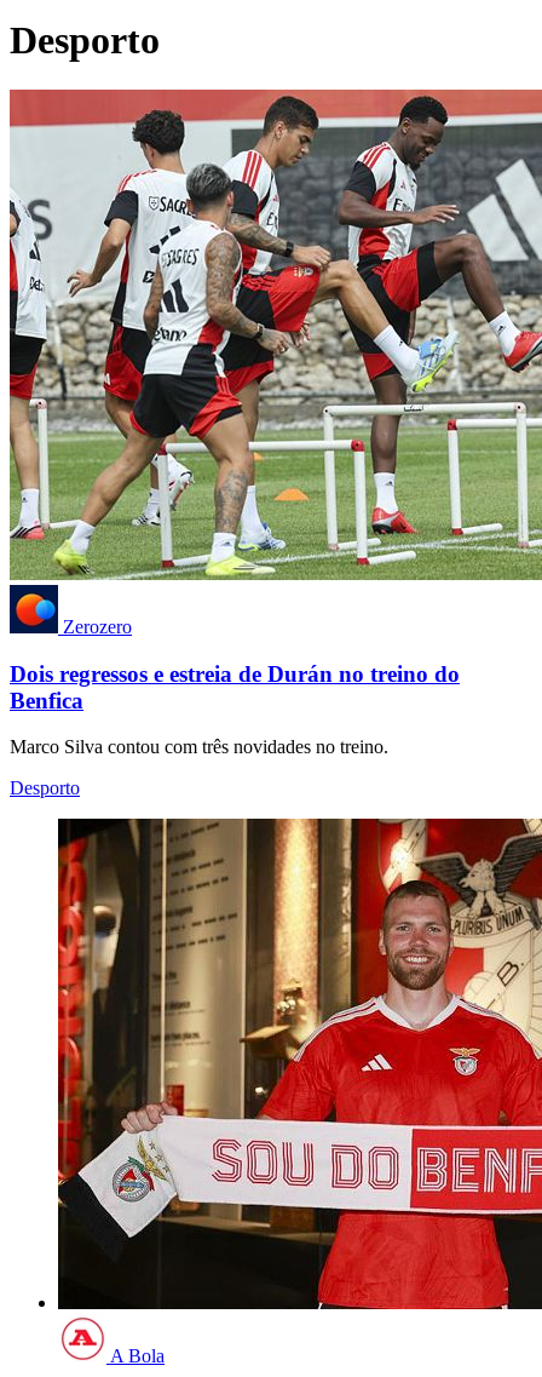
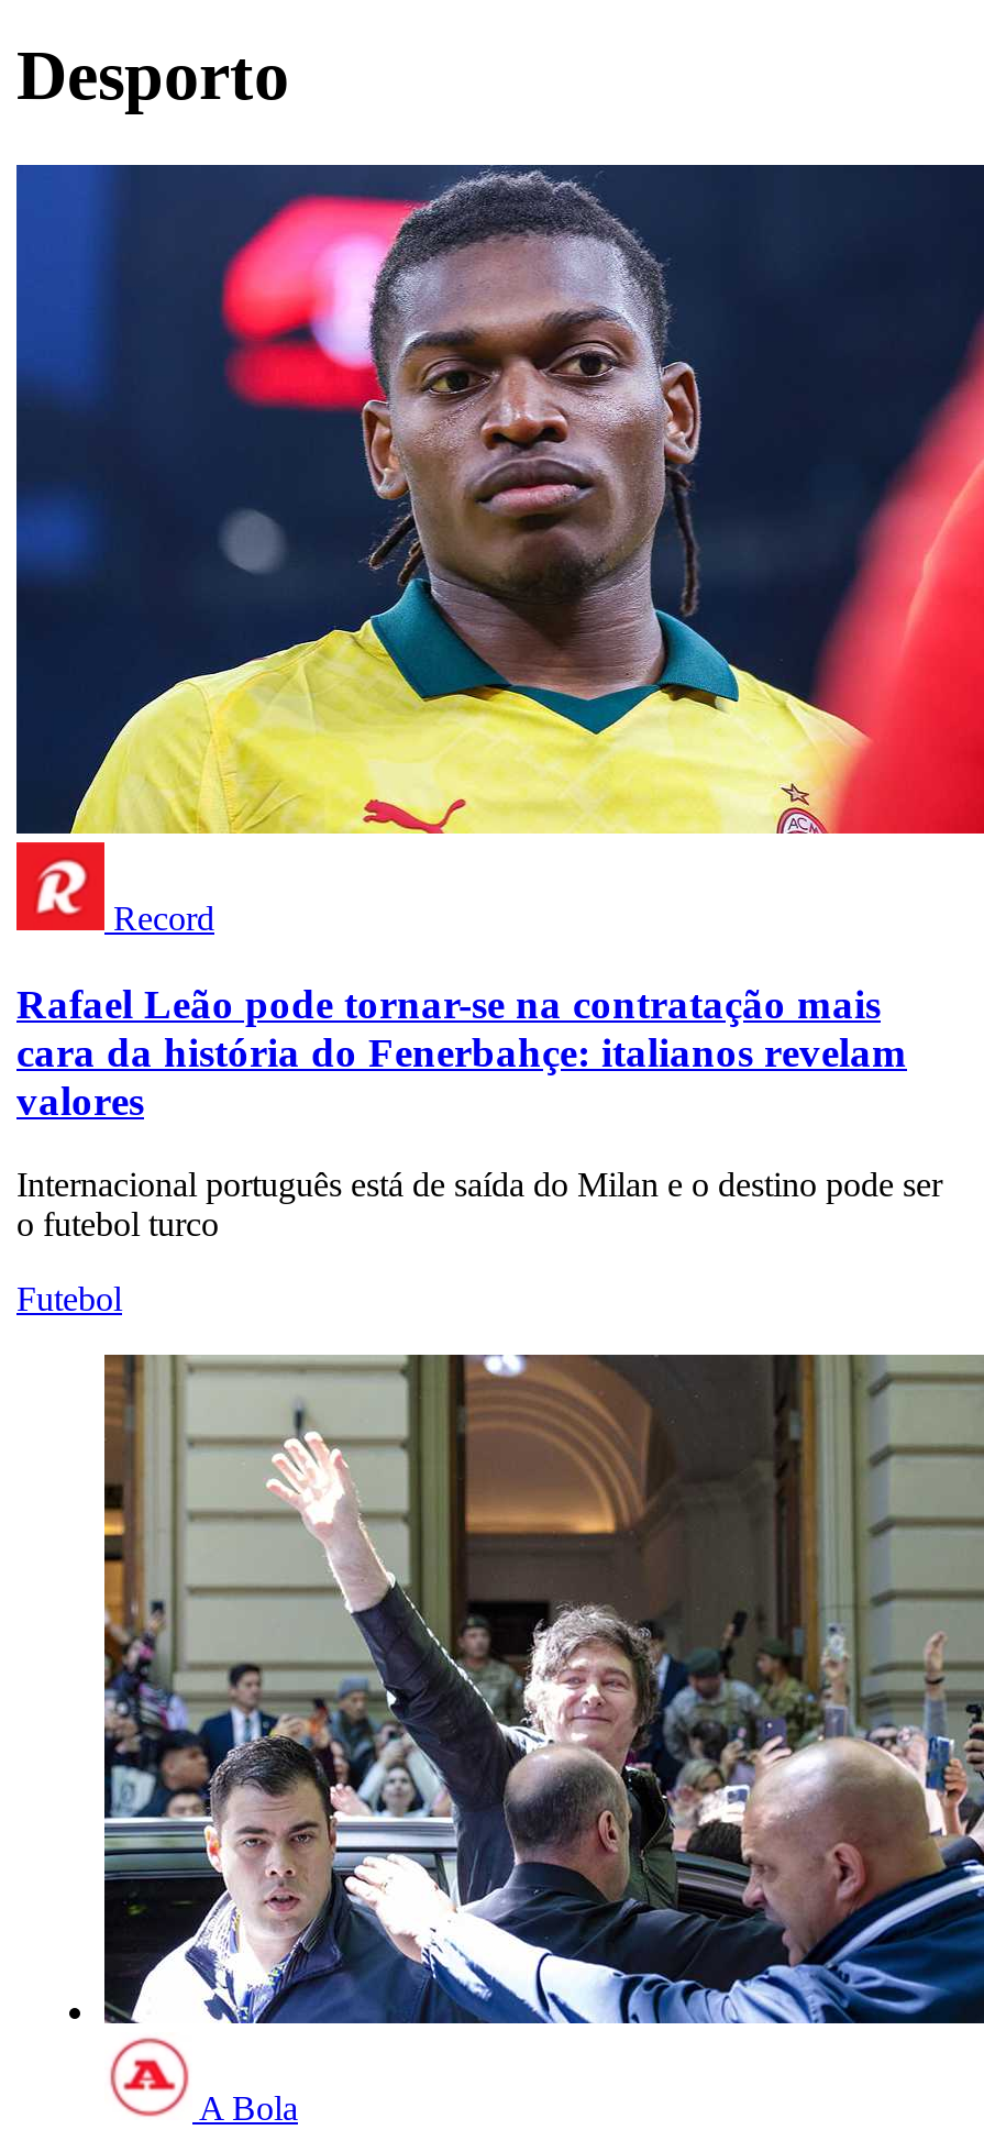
[8,88,538,637] [image] | Zerozero -> [14,163,977,937] [image] | Record
[10,661,460,713] Dois regressos e estreia de Durán no treino do | Benfica -> [16,980,907,1123] Rafael Leão pode tornar-se na contratação mais | cara da história do Fenerbahçe: italianos revelam | valores
[10,737,388,757] Marco Silva contou com três novidades no treino. -> [16,1166,942,1243] Internacional português está de saída do Milan e o destino pode ser | o futebol turco
[10,778,80,798] Desporto -> [16,1281,122,1318] Futebol
[57,817,538,1310] [image] -> [102,1353,977,2026] [image]

